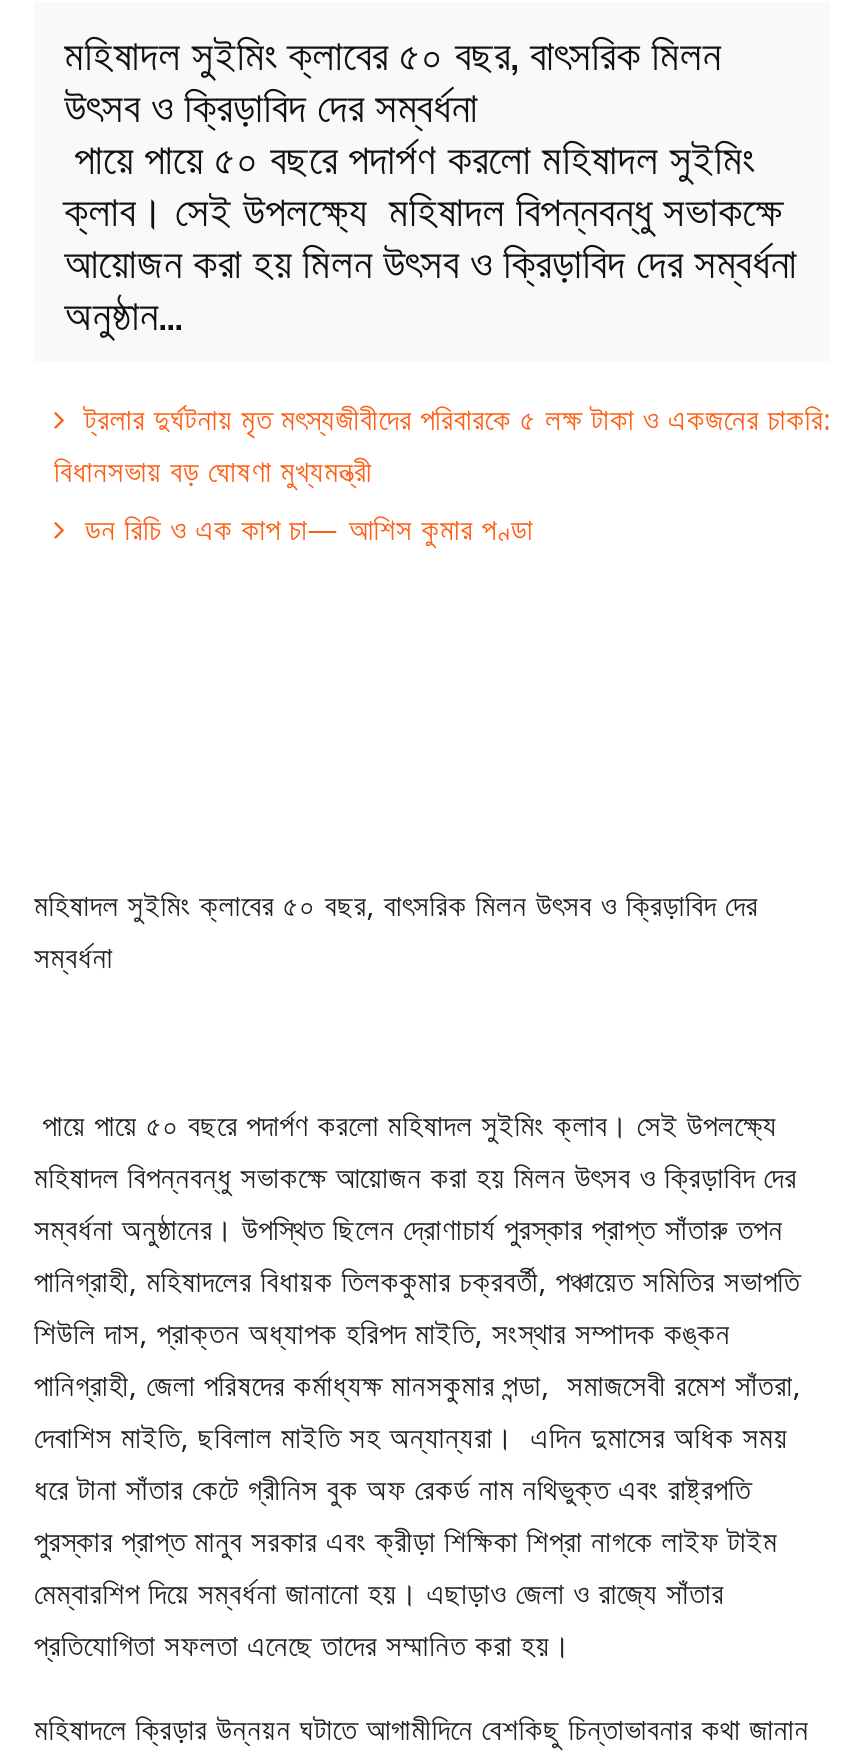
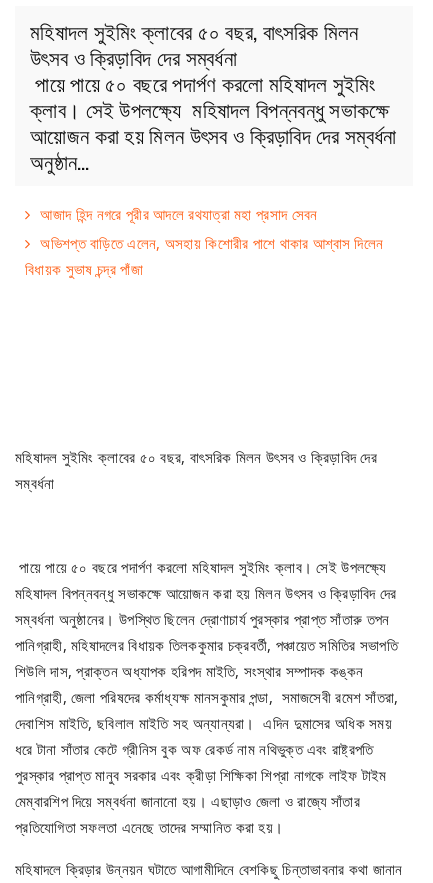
[54,398,830,548] ট্রলার দুর্ঘটনায় মৃত মৎস্যজীবীদের পরিবারকে ৫ লক্ষ টাকা ও একজনের চাকরি: | বিধানসভায় বড় ঘোষণা মুখ্যমন্ত্রী | ডন রিচি ও এক কাপ চা— আশিস কুমার পণ্ডা -> [25,204,383,279] আজাদ হিন্দ নগরে পূরীর আদলে রথযাত্রা মহা প্রসাদ সেবন | অভিশপ্ত বাড়িতে এলেন, অসহায় কিশোরীর পাশে থাকার আশ্বাস দিলেন | বিধায়ক সুভাষ চন্দ্র পাঁজা

